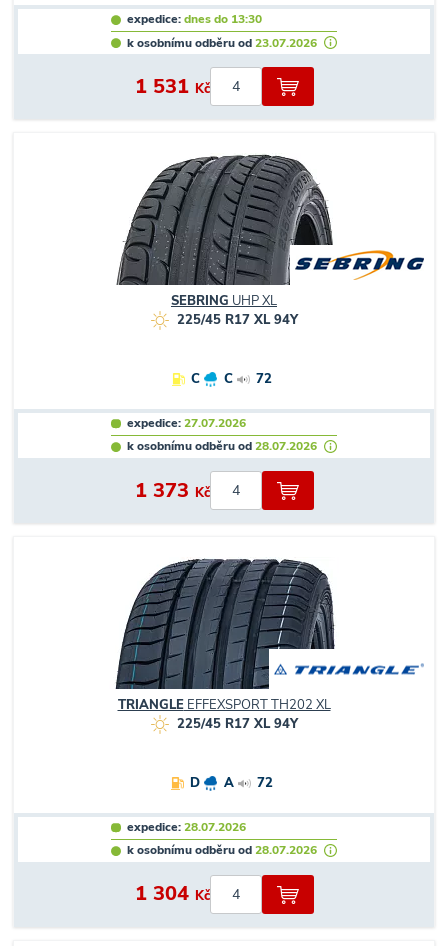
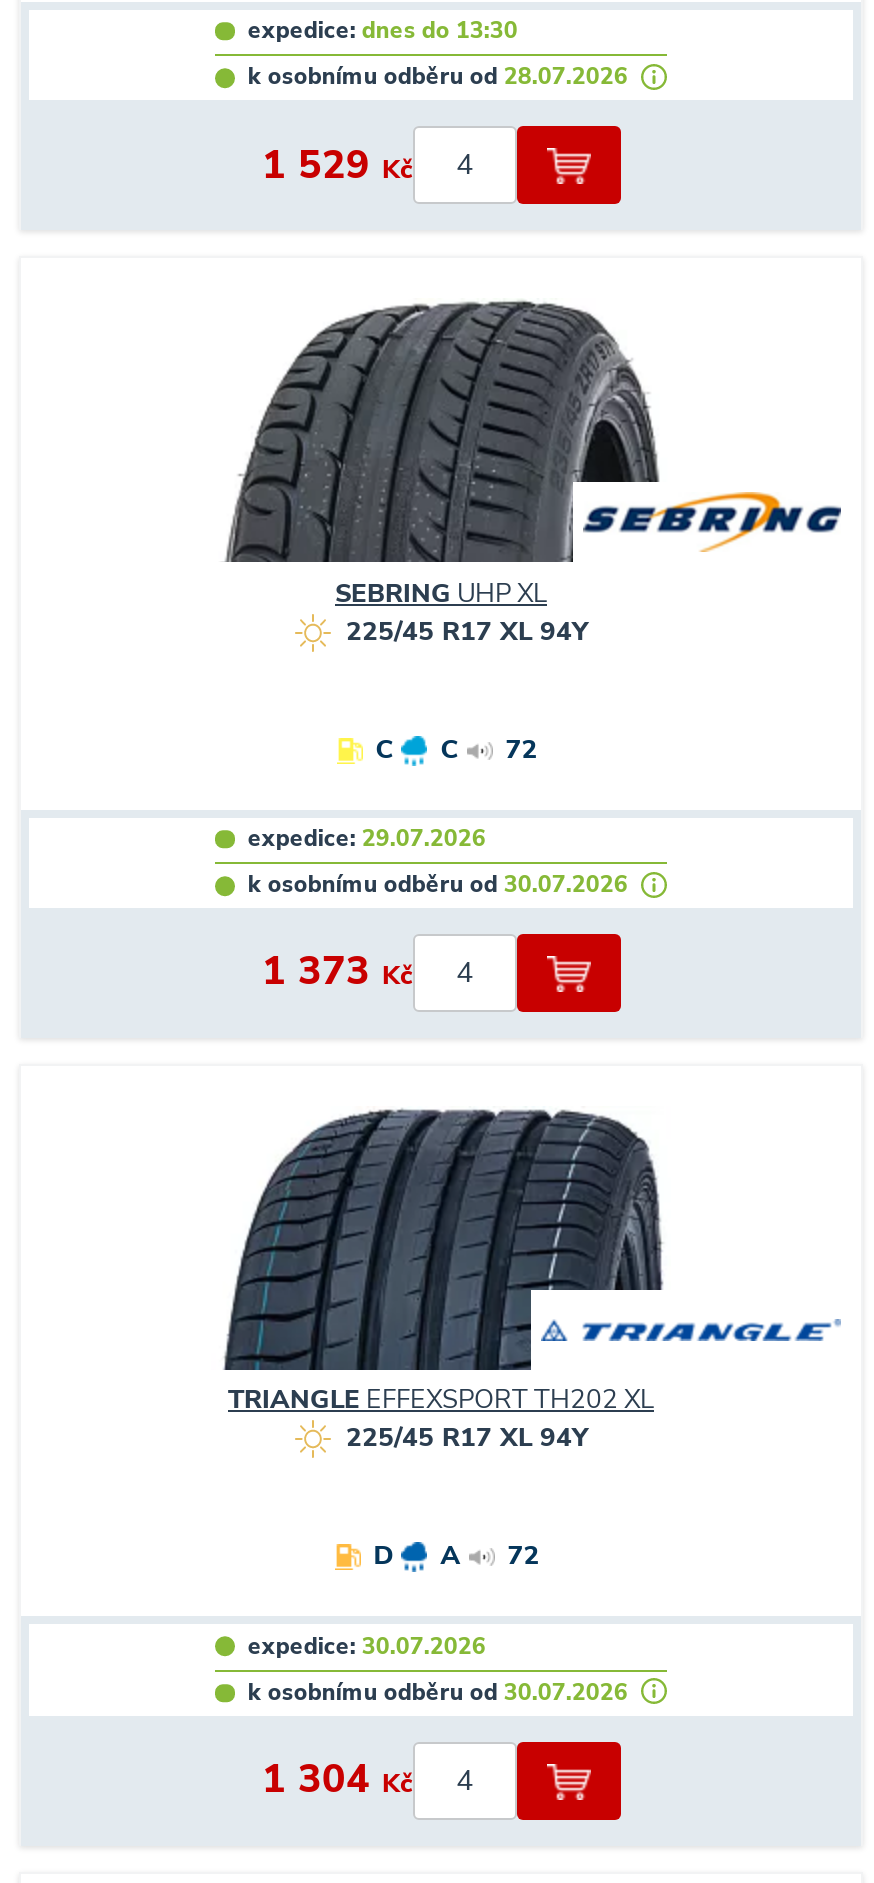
[127,34,317,50] k osobnímu odběru od 23.07.2026 -> [248,61,628,93] k osobnímu odběru od 28.07.2026
[134,73,209,100] 1 531 Kč -> [262,137,412,191] 1 529 Kč
[127,415,246,431] expedice: 27.07.2026 -> [248,822,486,854] expedice: 29.07.2026
[127,438,317,454] k osobnímu odběru od 28.07.2026 -> [248,869,628,901] k osobnímu odběru od 30.07.2026
[127,819,246,835] expedice: 28.07.2026 -> [248,1630,486,1662] expedice: 30.07.2026
[127,842,317,858] k osobnímu odběru od 28.07.2026 -> [248,1677,628,1709] k osobnímu odběru od 30.07.2026

